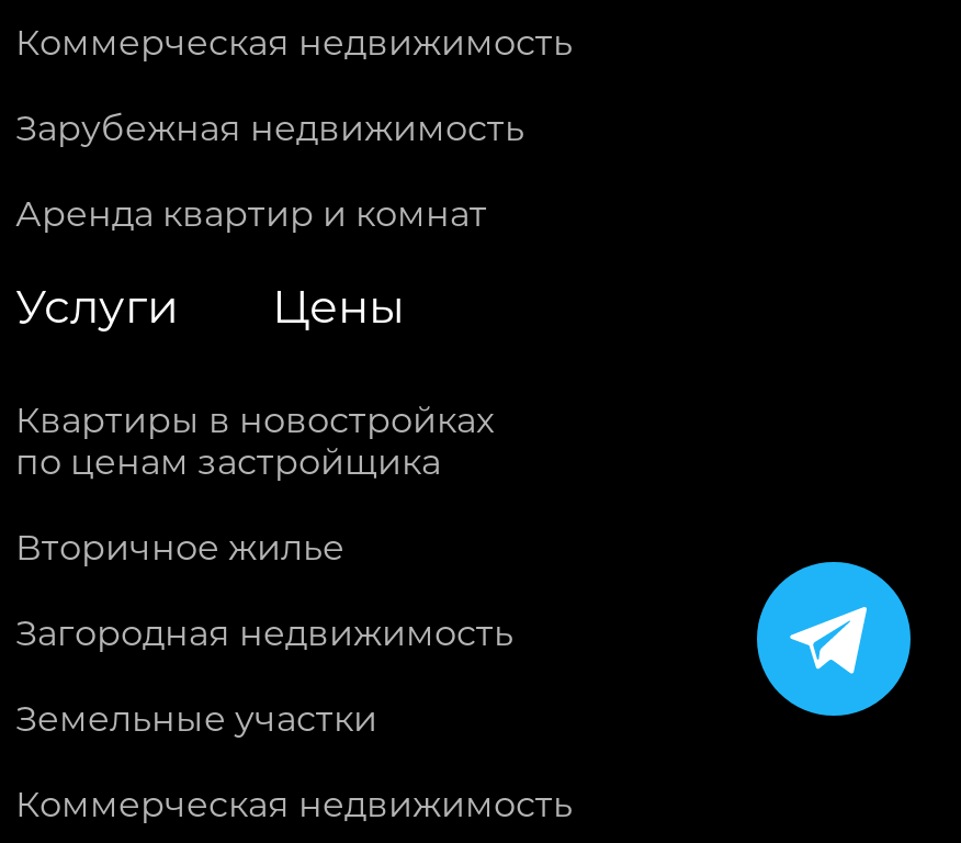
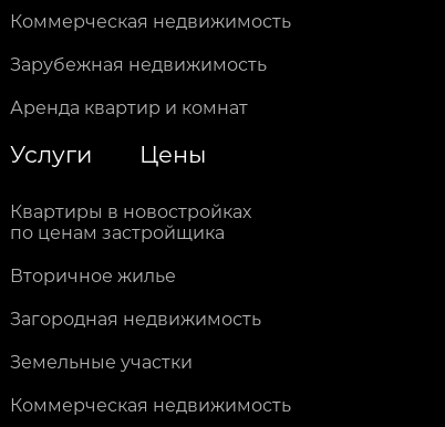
[755,560,913,718] [image] -> none

